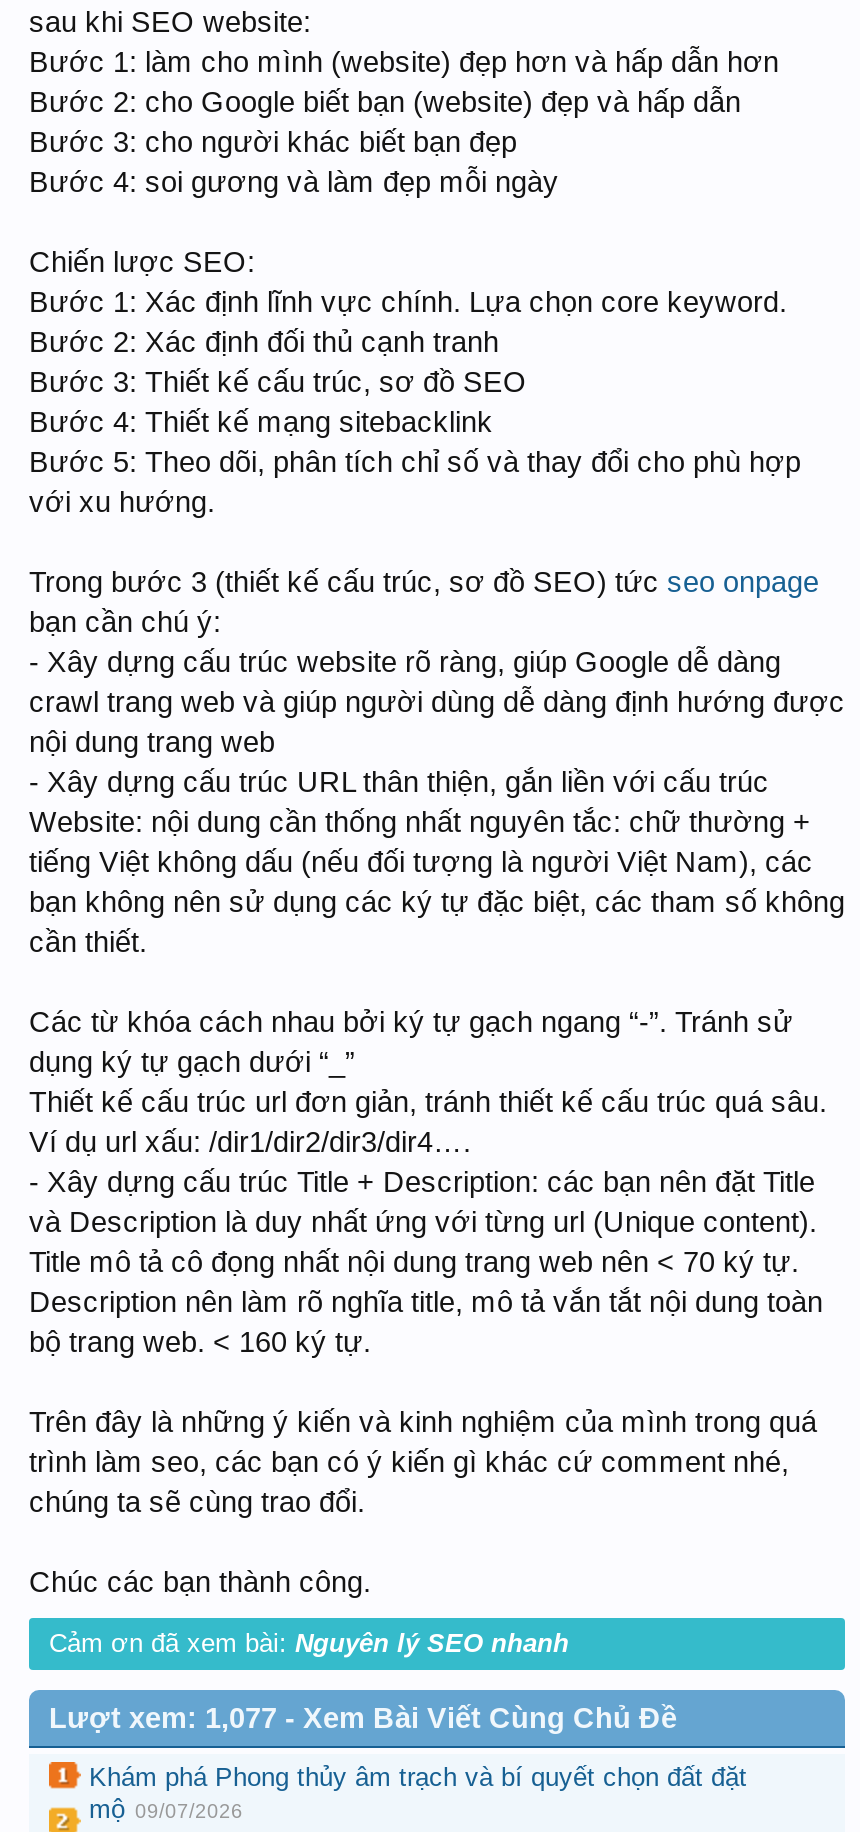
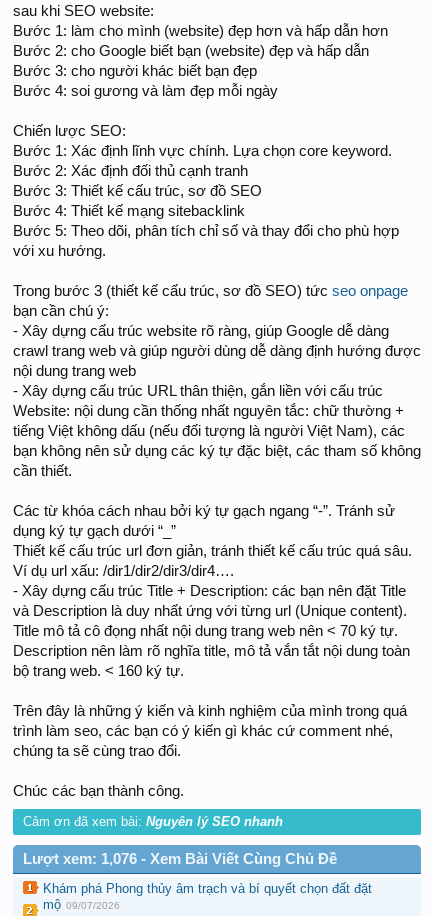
[49,1702,677,1734] Lượt xem: 1,077 - Xem Bài Viết Cùng Chủ Đề -> [23,851,337,867] Lượt xem: 1,076 - Xem Bài Viết Cùng Chủ Đề

